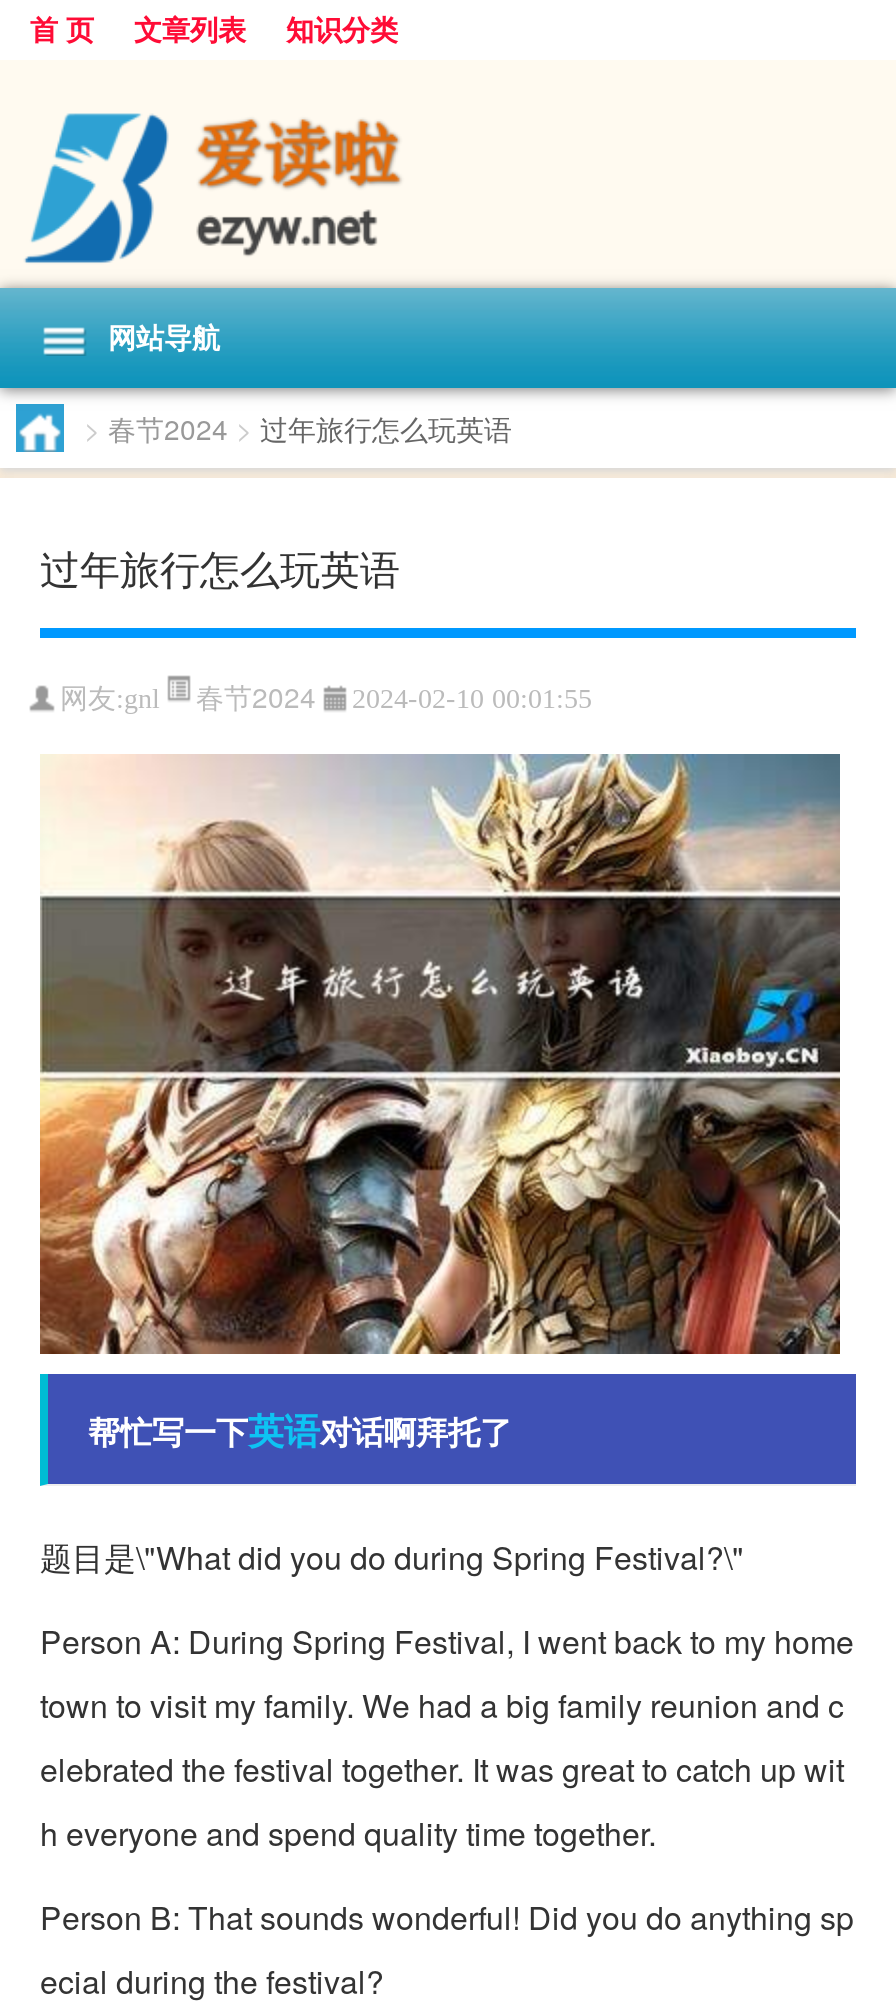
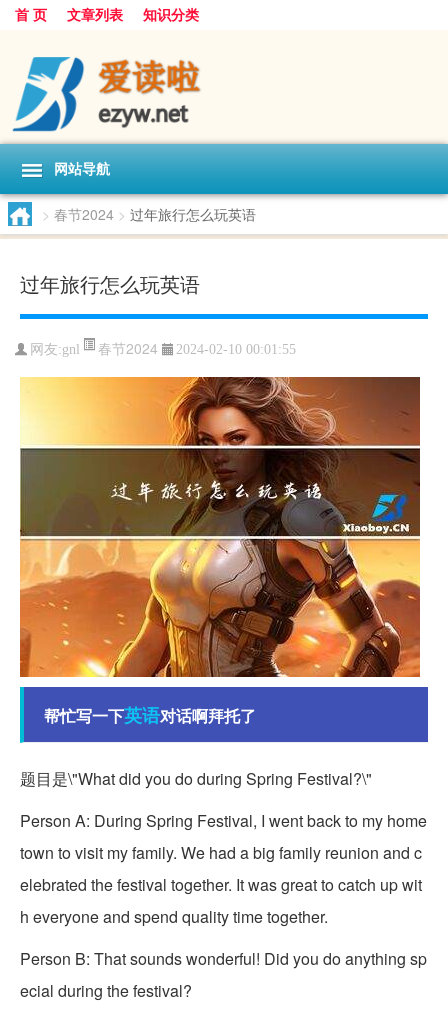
[40,752,842,1356] [image] -> [20,376,421,678] [image]

